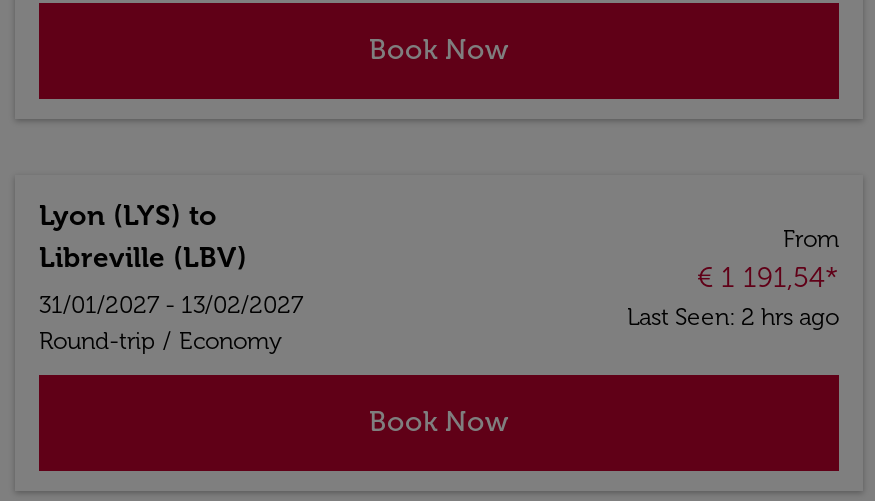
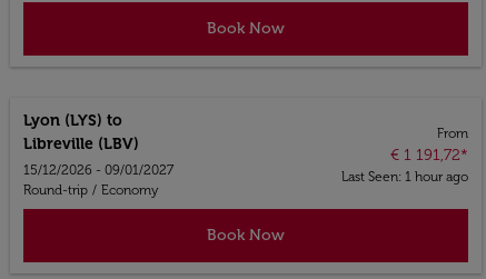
[697,260,839,294] € 1 191,54* -> [390,145,468,164] € 1 191,72*
[39,291,303,319] 31/01/2027 - 13/02/2027 -> [23,162,173,178] 15/12/2026 - 09/01/2027
[627,302,839,330] Last Seen: 2 hrs ago -> [341,168,468,184] Last Seen: 1 hour ago

